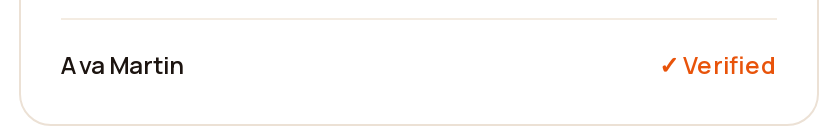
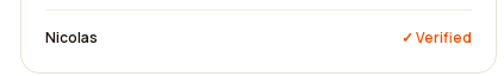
[61,48,185,82] Ava Martin -> [45,27,98,47] Nicolas

